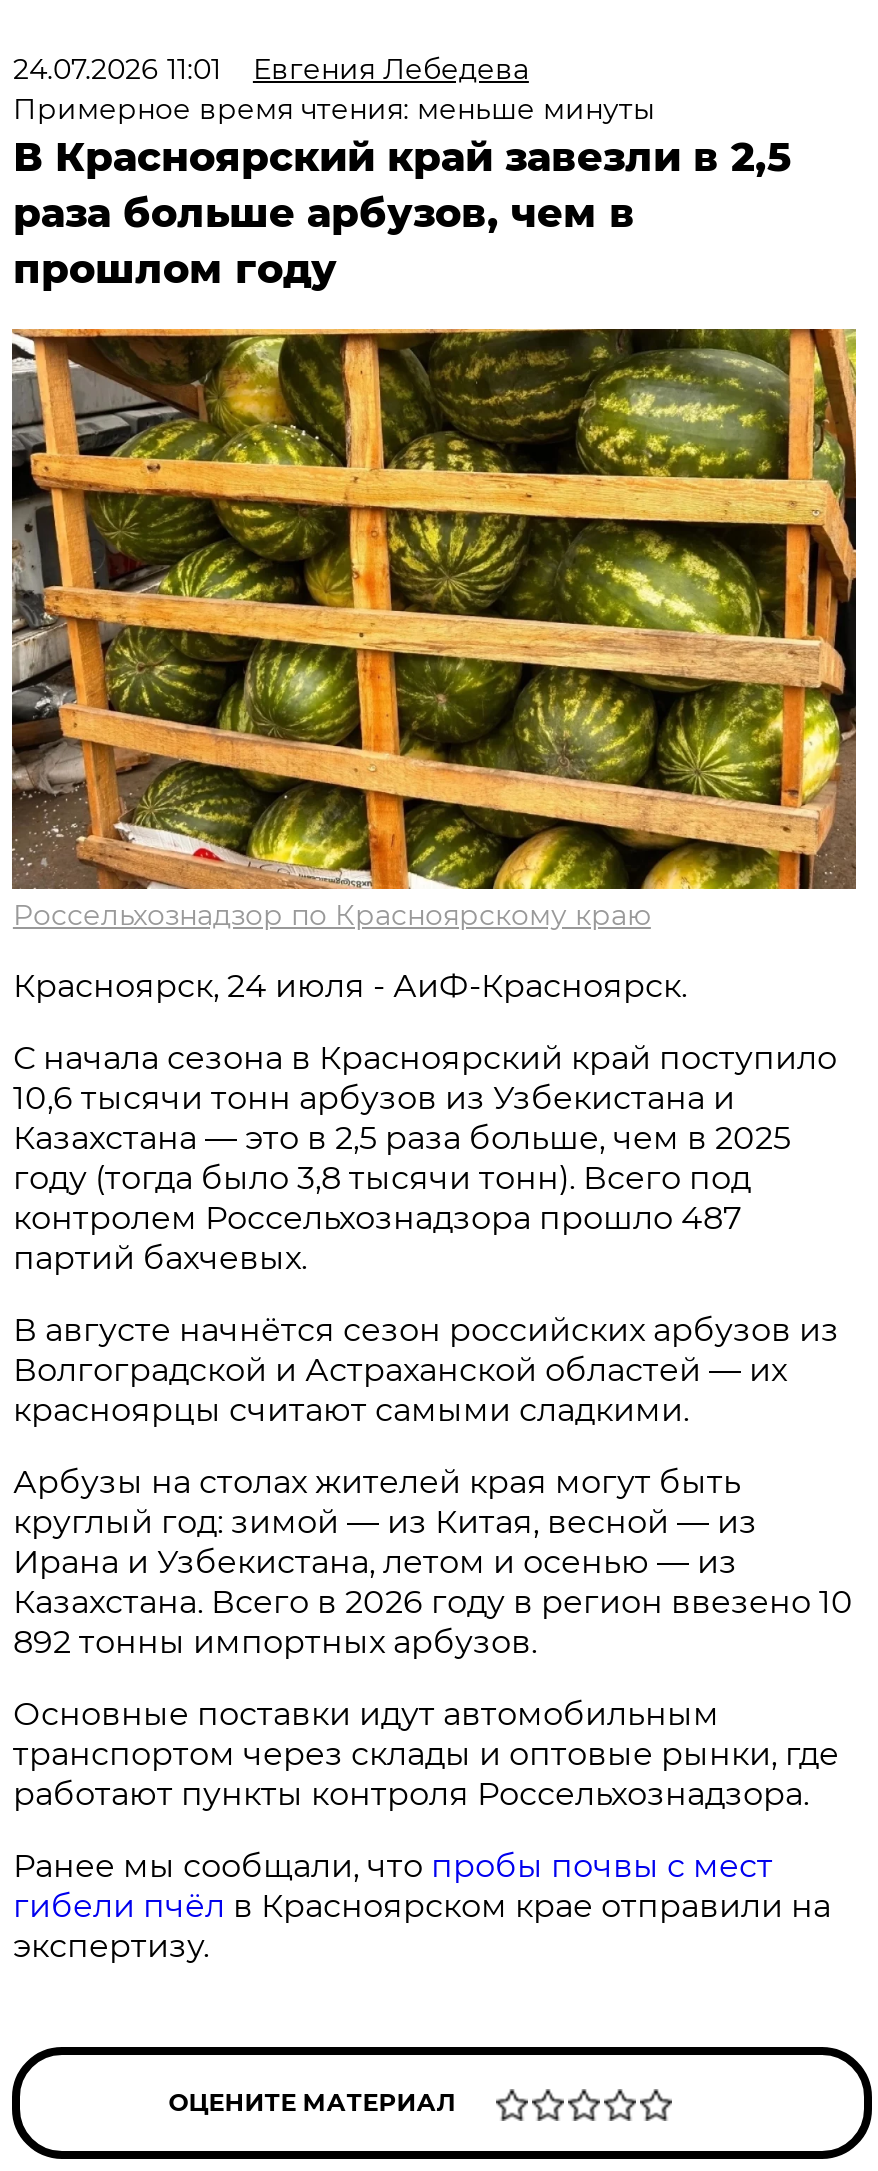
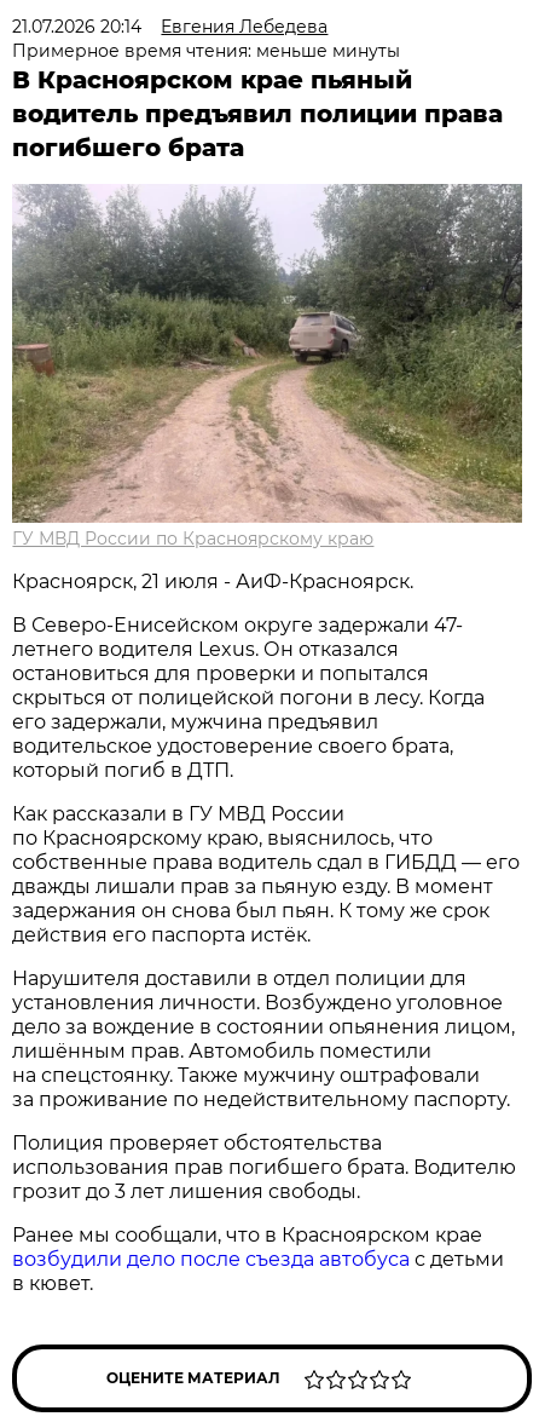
[13,50,529,86] 24.07.2026 11:01 Евгения Лебедева -> [13,15,328,37] 21.07.2026 20:14 Евгения Лебедева
[13,132,791,292] В Красноярский край завезли в 2,5 | раза больше арбузов, чем в | прошлом году -> [13,65,503,162] В Красноярском крае пьяный | водитель предъявил полиции права | погибшего брата
[12,327,858,933] [image] | Россельхознадзор по Красноярскому краю -> [12,183,523,549] [image] | ГУ МВД России по Красноярскому краю
[13,967,687,1005] Красноярск, 24 июля - АиФ-Красноярск. -> [13,570,414,593] Красноярск, 21 июля - АиФ-Красноярск.
[13,1039,837,1277] С начала сезона в Красноярский край поступило | 10,6 тысячи тонн арбузов из Узбекистана и | Казахстана — это в 2,5 раза больше, чем в 2025 | году (тогда было 3,8 тысячи тонн). Всего под | контролем Россельхознадзора прошло 487 | партий бахчевых. -> [13,614,485,782] В Северо-Енисейском округе задержали 47- | летнего водителя Lexus. Он отказался | остановиться для проверки и попытался | скрыться от полицейской погони в лесу. Когда | его задержали, мужчина предъявил | водительское удостоверение своего брата, | который погиб в ДТП.
[13,1311,839,1429] В августе начнётся сезон российских арбузов из | Волгоградской и Астраханской областей — их | красноярцы считают самыми сладкими. -> [13,802,520,946] Как рассказали в ГУ МВД России | по Красноярскому краю, выяснилось, что | собственные права водитель сдал в ГИБДД — его | дважды лишали прав за пьяную езду. В момент | задержания он снова был пьян. К тому же срок | действия его паспорта истёк.
[13,1463,853,1661] Арбузы на столах жителей края могут быть | круглый год: зимой — из Китая, весной — из | Ирана и Узбекистана, летом и осенью — из | Казахстана. Всего в 2026 году в регион ввезено 10 | 892 тонны импортных арбузов. -> [13,967,515,1111] Нарушителя доставили в отдел полиции для | установления личности. Возбуждено уголовное | дело за вождение в состоянии опьянения лицом, | лишённым прав. Автомобиль поместили | на спецстоянку. Также мужчину оштрафовали | за проживание по недействительному паспорту.
[13,1695,839,1813] Основные поставки идут автомобильным | транспортом через склады и оптовые рынки, где | работают пункты контроля Россельхознадзора. -> [13,1132,517,1203] Полиция проверяет обстоятельства | использования прав погибшего брата. Водителю | грозит до 3 лет лишения свободы.
[13,1847,831,1965] Ранее мы сообщали, что пробы почвы с мест | гибели пчёл в Красноярском крае отправили на | экспертизу. -> [13,1223,504,1295] Ранее мы сообщали, что в Красноярском крае | возбудили дело после съезда автобуса с детьми | в кювет.

